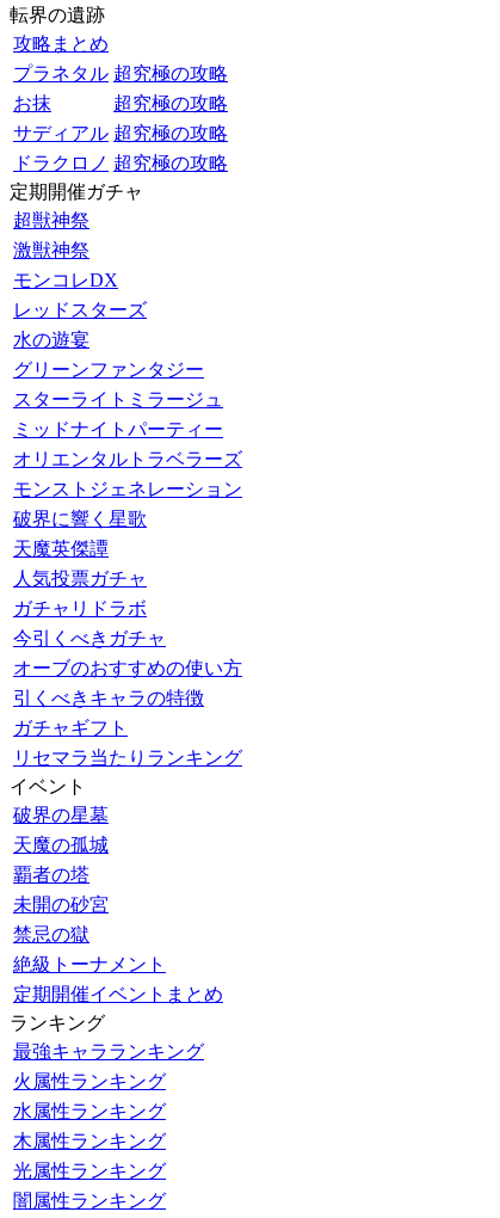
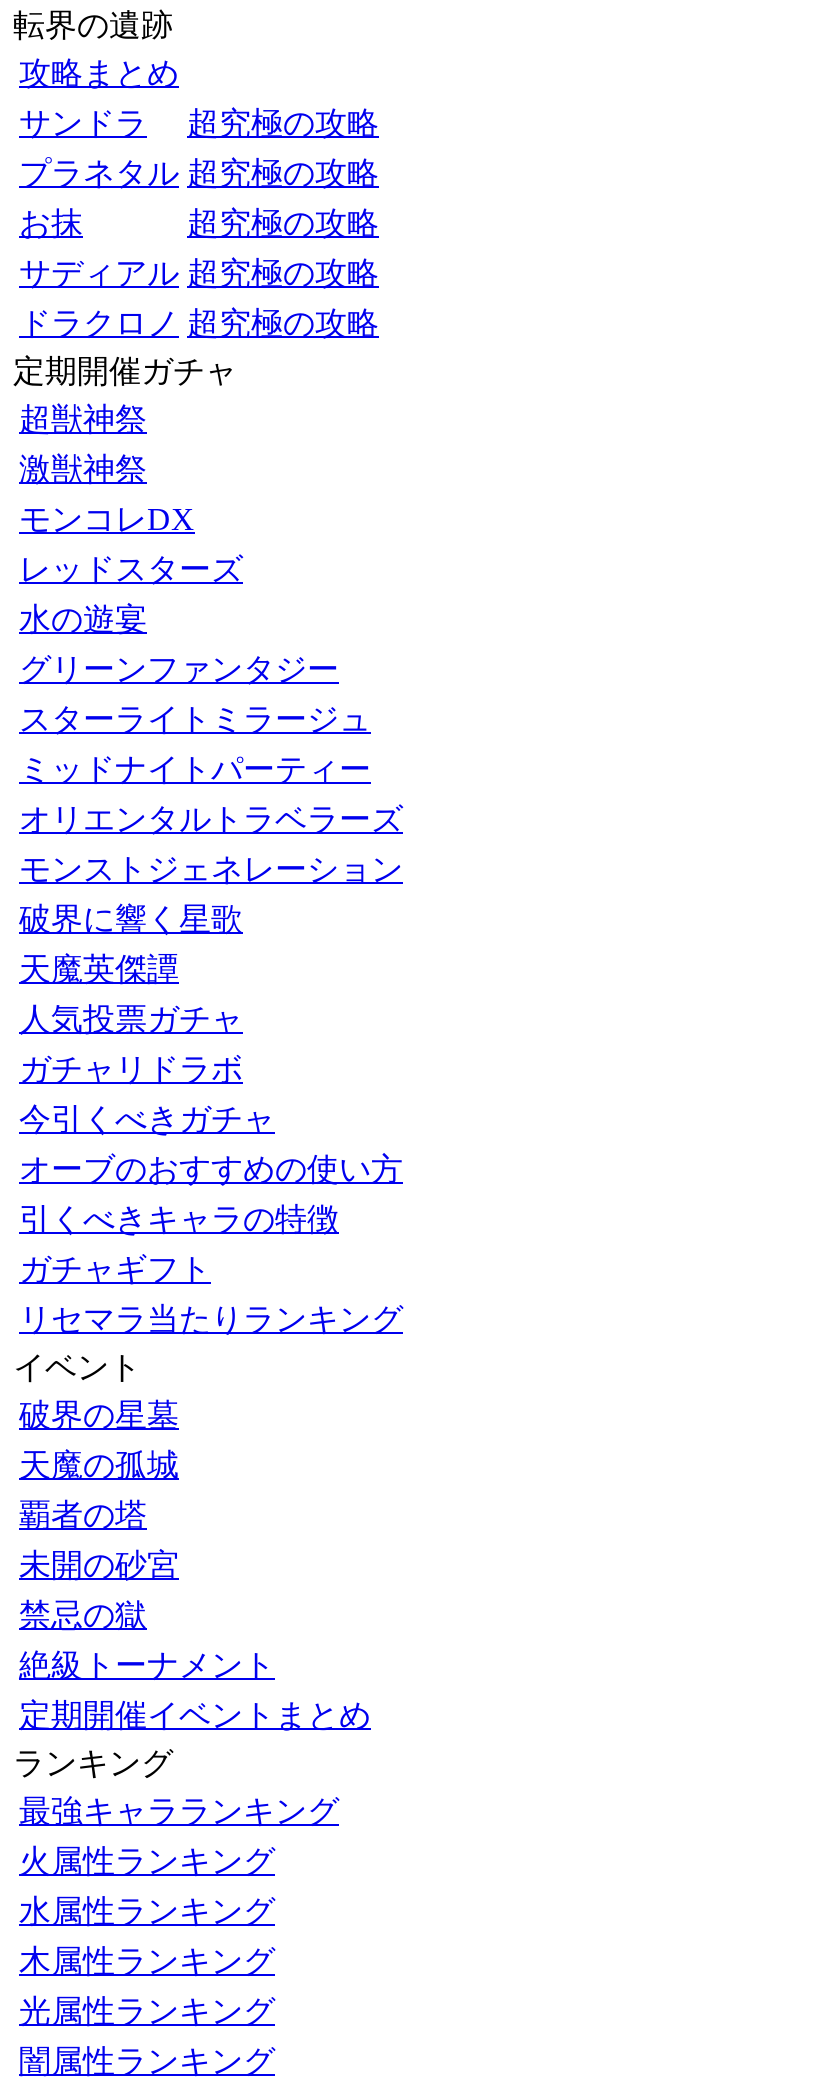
none -> [19,106,379,140] サンドラ | 超究極の攻略

